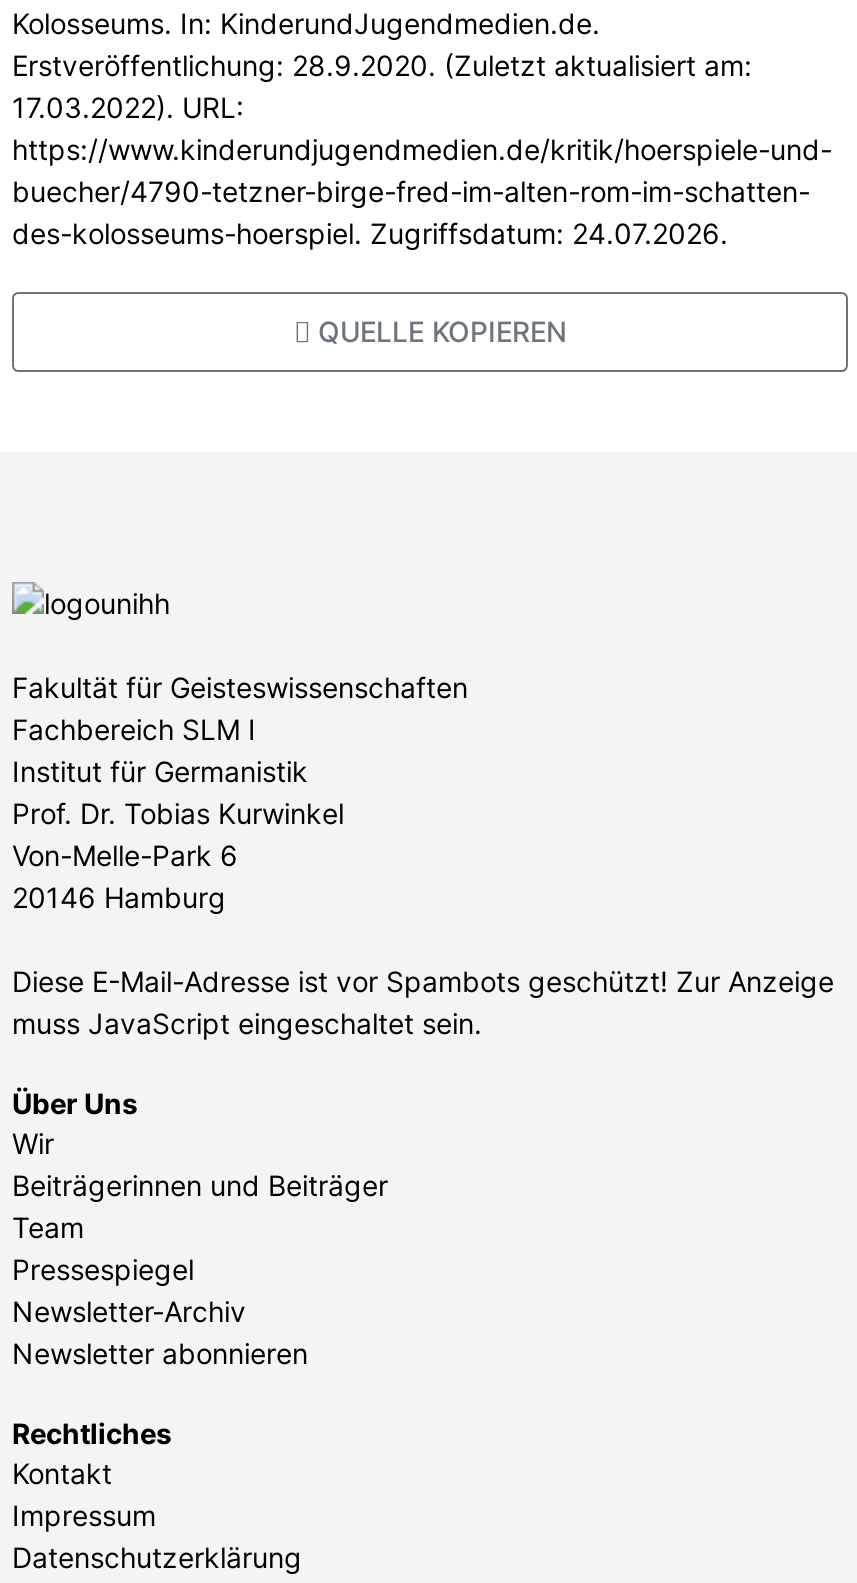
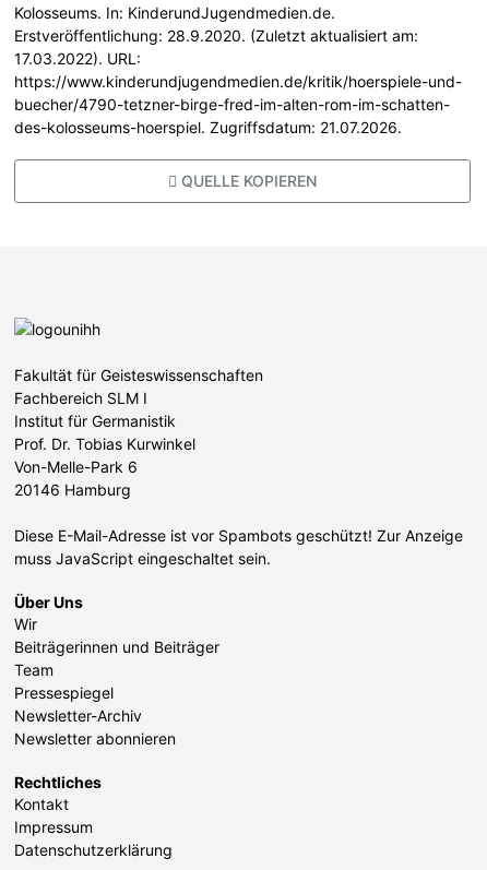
[12,216,728,250] des-kolosseums-hoerspiel. Zugriffsdatum: 24.07.2026. -> [14,118,402,136] des-kolosseums-hoerspiel. Zugriffsdatum: 21.07.2026.

